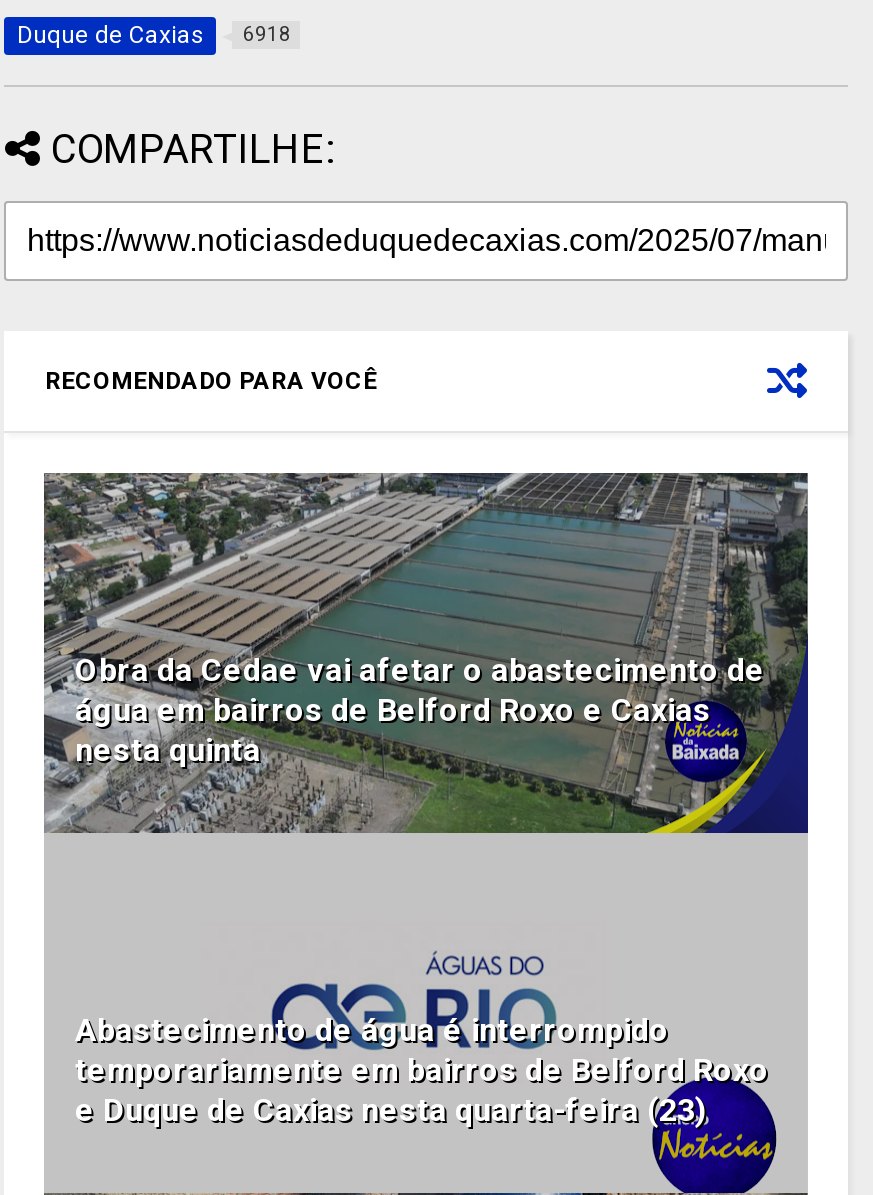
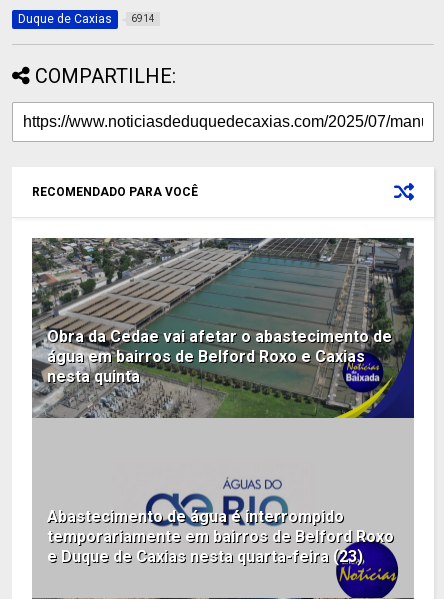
[17,21,291,49] Duque de Caxias 6918 -> [18,12,155,26] Duque de Caxias 6914

